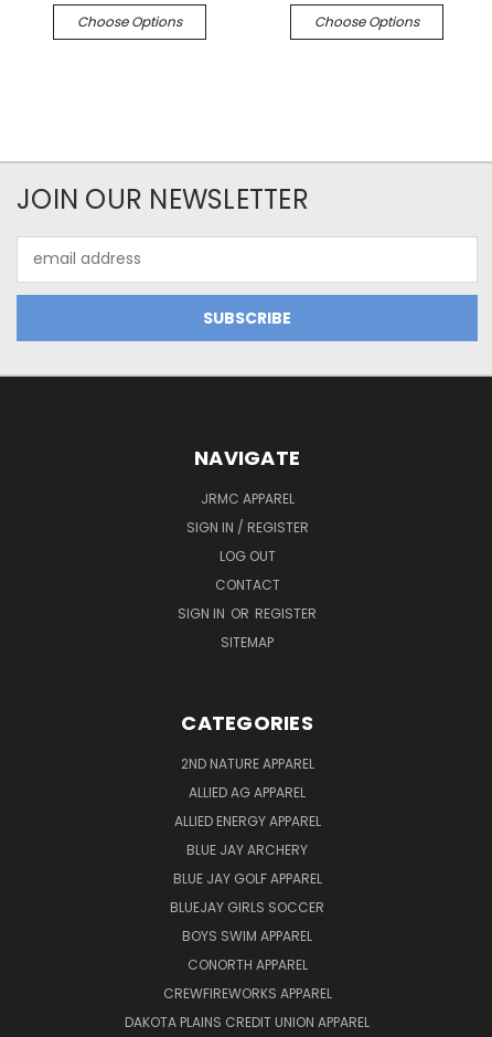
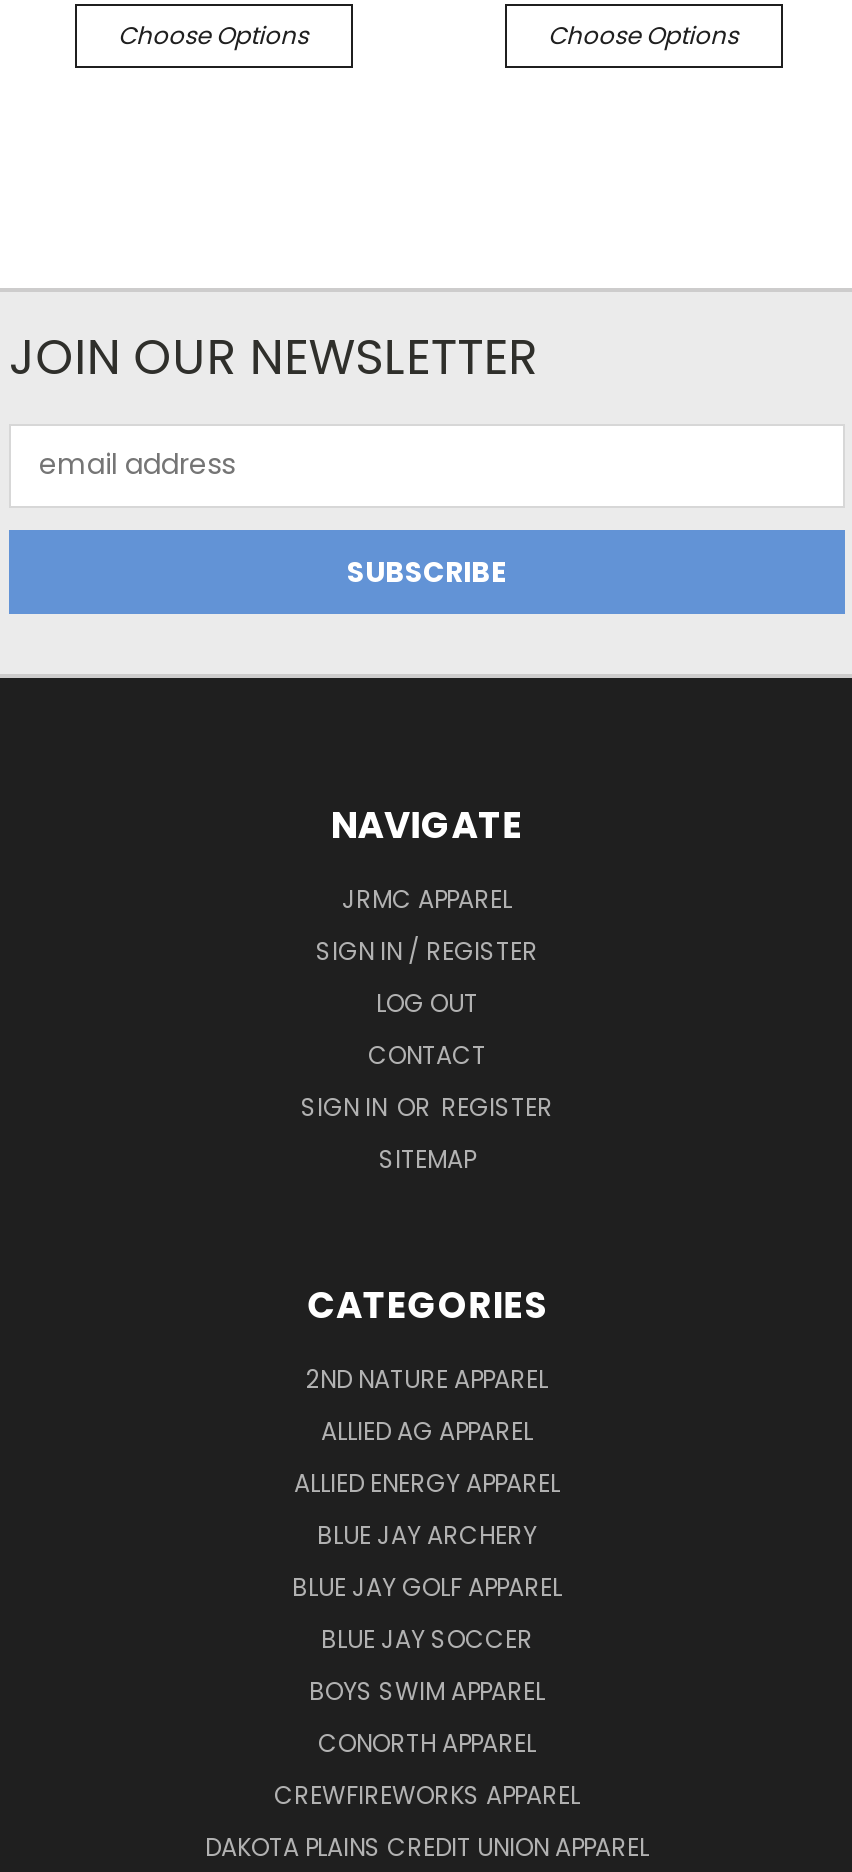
[170,897,324,916] BLUEJAY GIRLS SOCCER -> [321,1621,533,1655] BLUE JAY SOCCER

